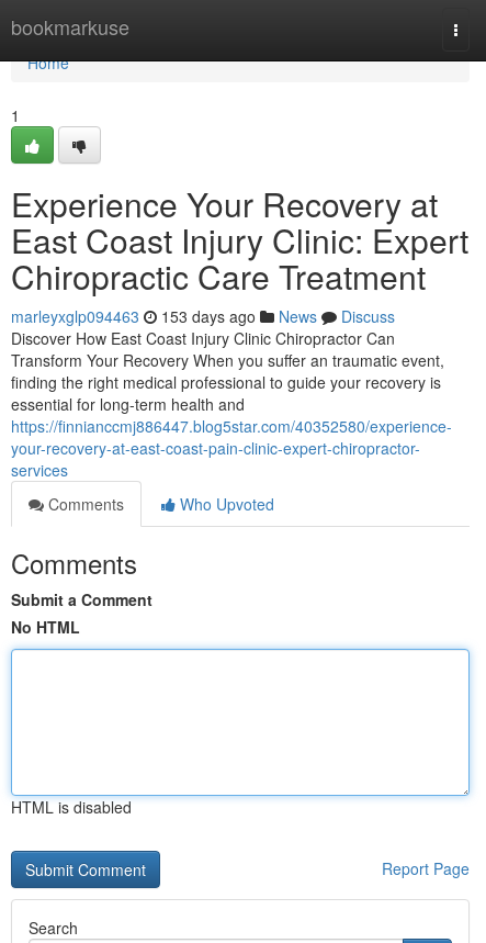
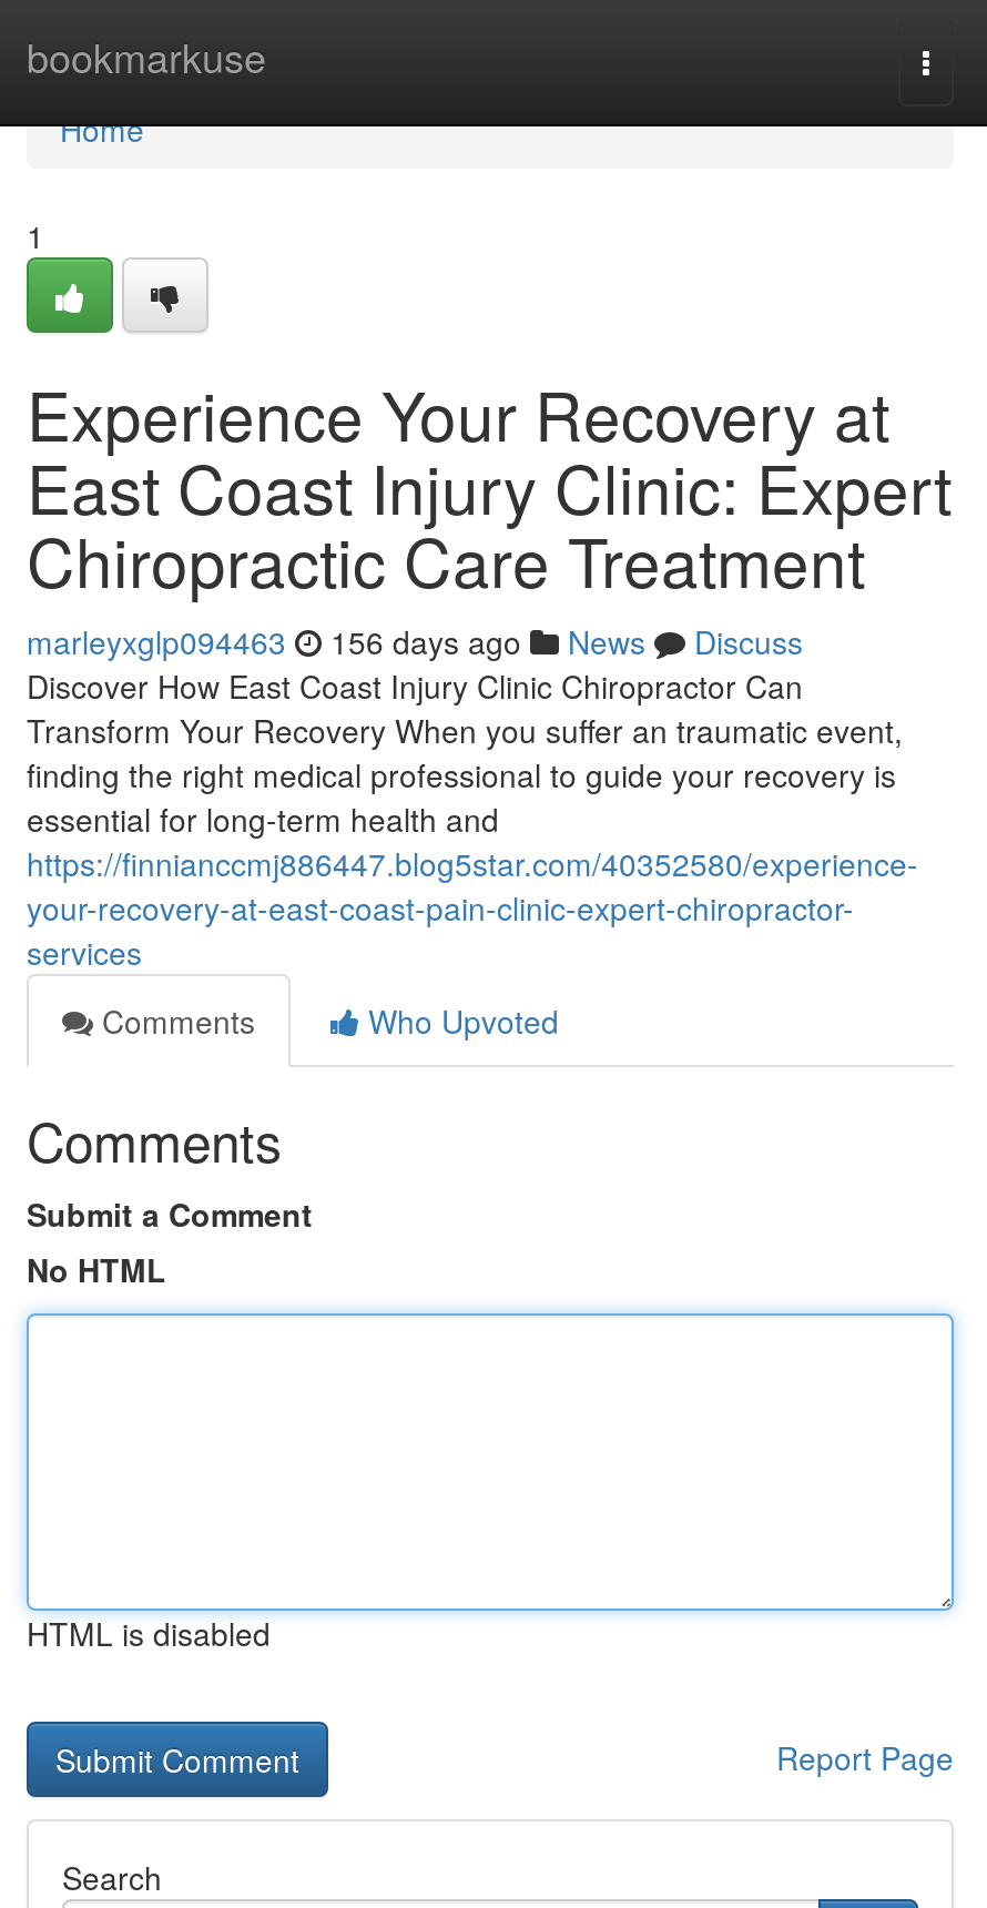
[11,305,395,327] marleyxglp094463 153 days ago News Discuss -> [27,619,803,663] marleyxglp094463 156 days ago News Discuss

